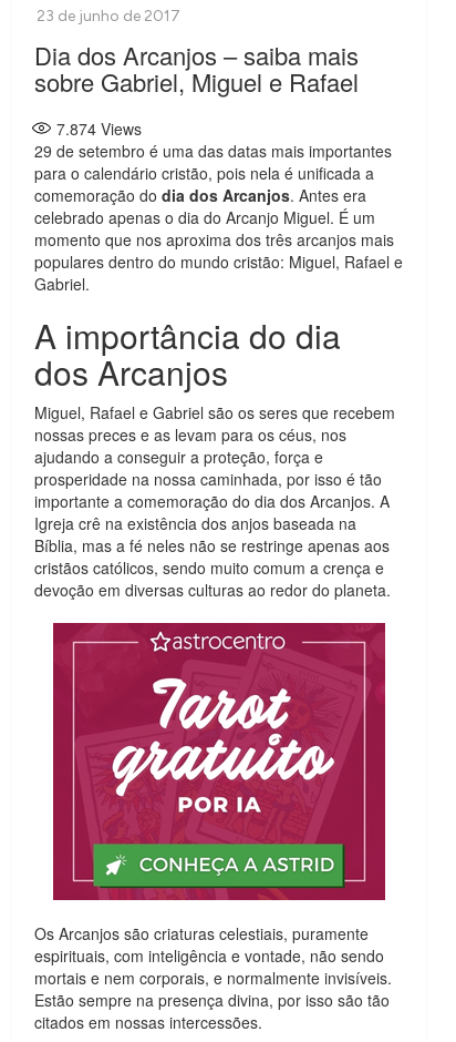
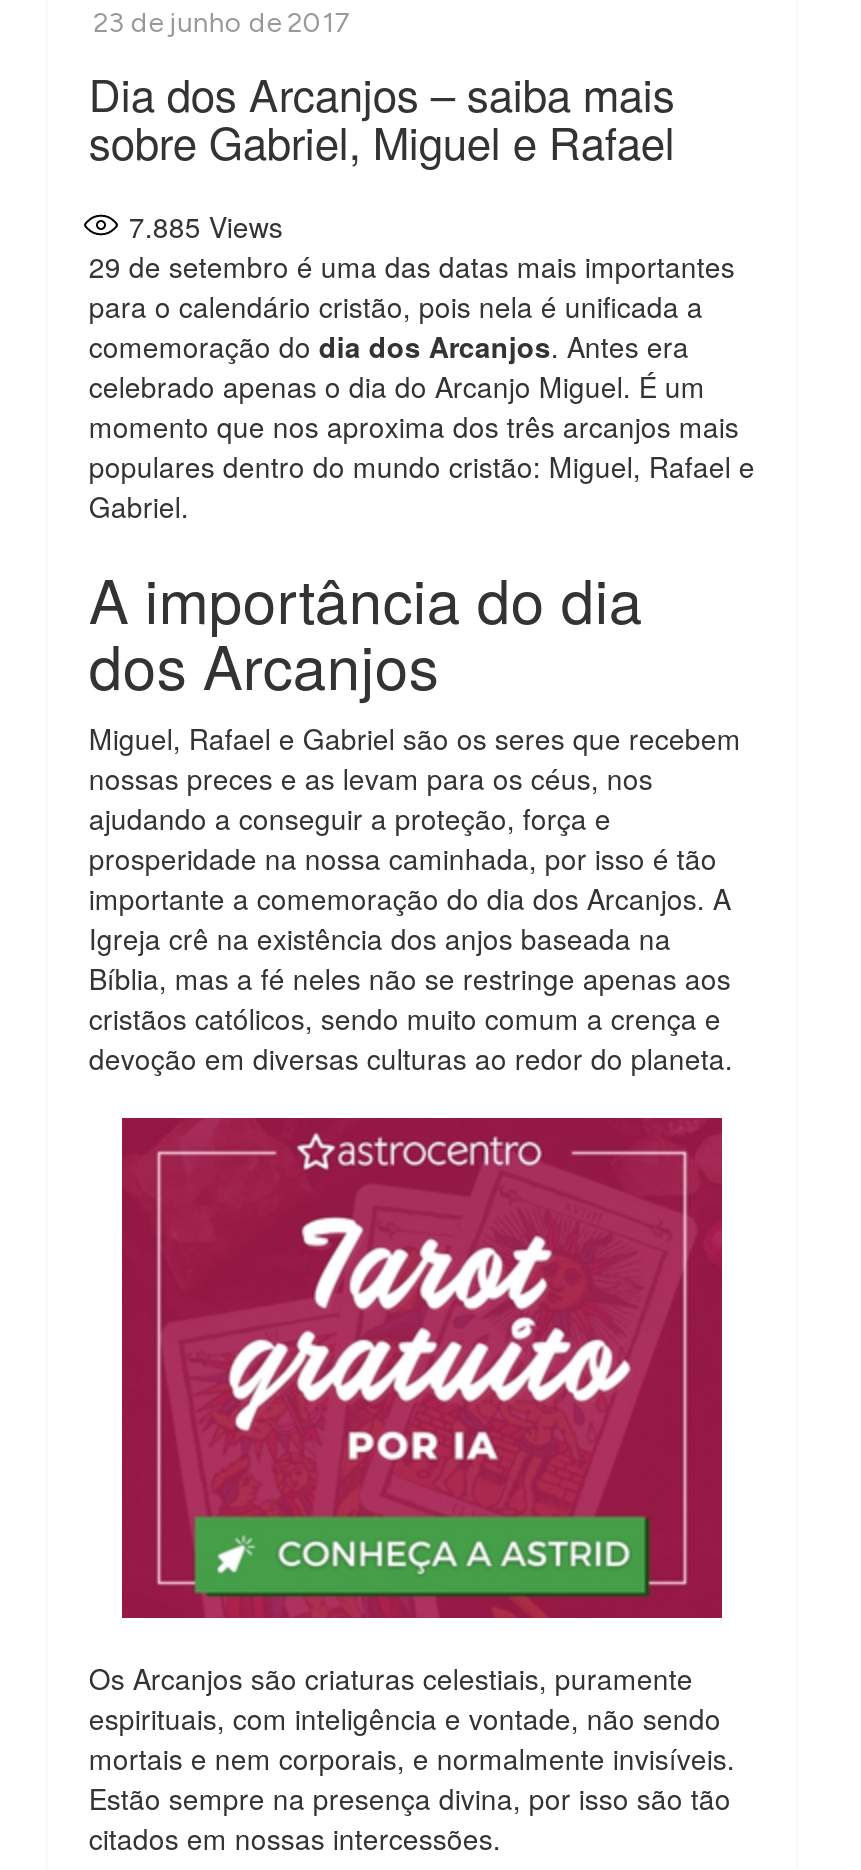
[57,117,142,139] 7.874 Views -> [129,205,283,245] 7.885 Views

